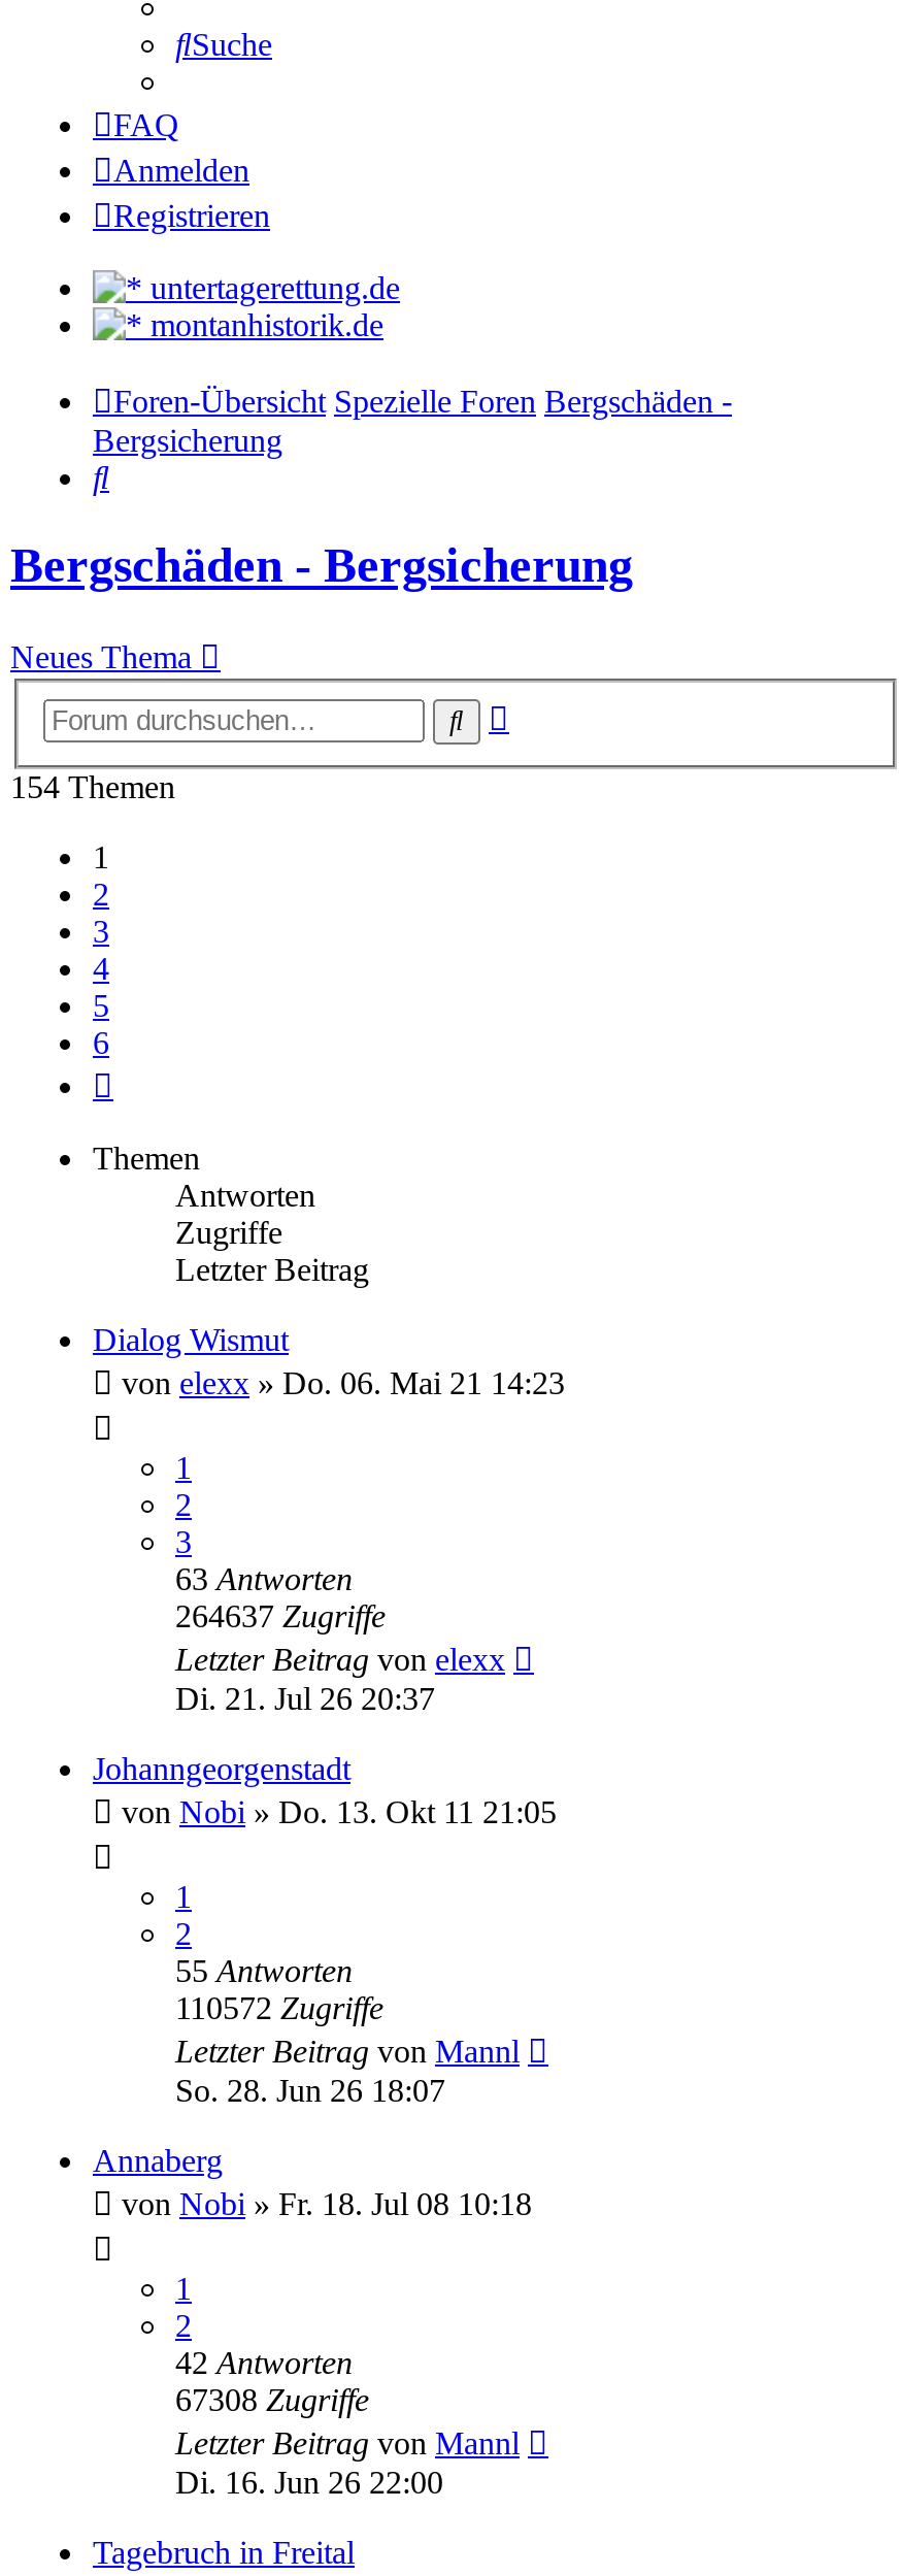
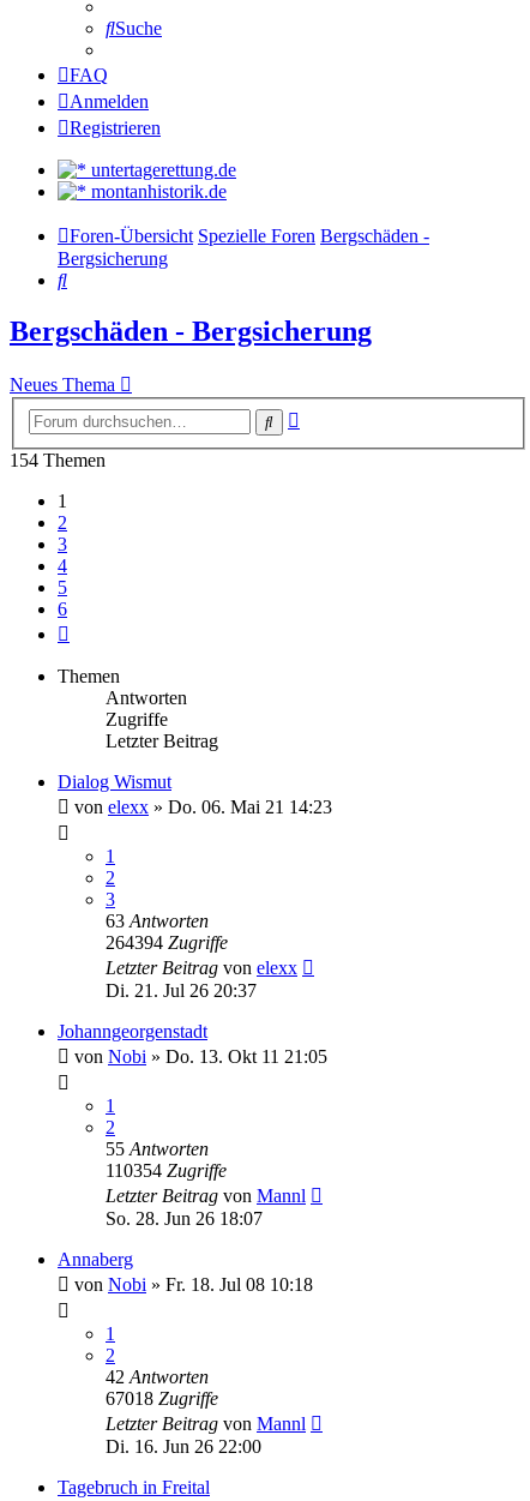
[175,1598,386,1633] 264637 Zugriffe -> [106,932,228,953] 264394 Zugriffe
[175,1990,383,2025] 110572 Zugriffe -> [106,1160,227,1181] 110354 Zugriffe
[175,2382,369,2417] 67308 Zugriffe -> [106,1388,218,1409] 67018 Zugriffe

